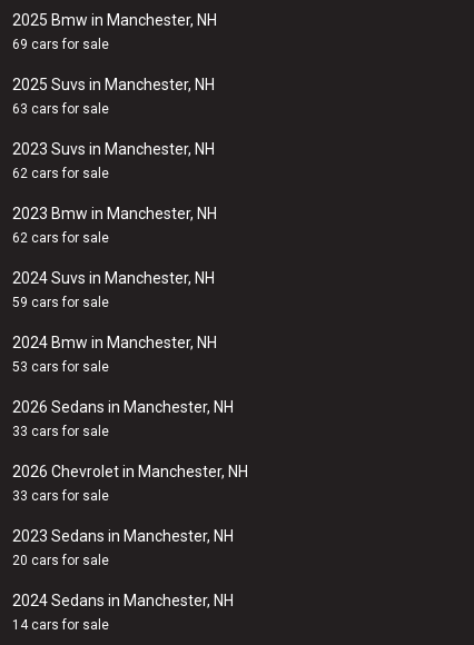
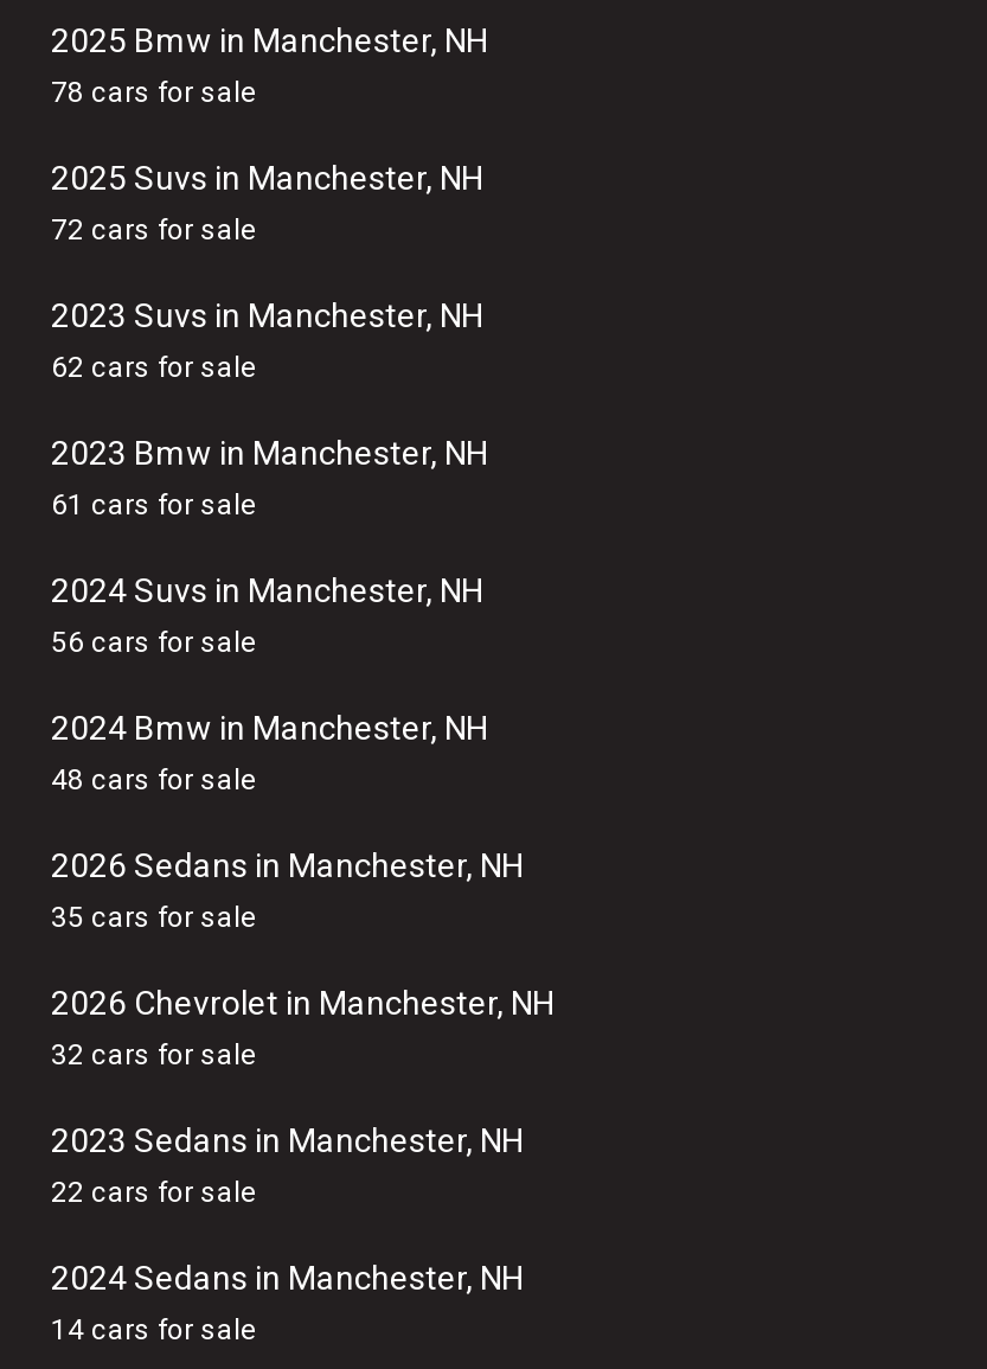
[12,37,109,52] 69 cars for sale -> [51,76,257,109] 78 cars for sale
[12,101,109,117] 63 cars for sale -> [51,213,257,247] 72 cars for sale
[12,230,109,246] 62 cars for sale -> [51,488,257,522] 61 cars for sale
[12,295,109,310] 59 cars for sale -> [51,626,257,659] 56 cars for sale
[12,359,109,375] 53 cars for sale -> [51,763,257,797] 48 cars for sale
[12,424,109,439] 33 cars for sale -> [51,901,257,934] 35 cars for sale
[12,488,109,504] 33 cars for sale -> [51,1038,257,1071] 32 cars for sale
[12,553,109,568] 20 cars for sale -> [51,1176,257,1209] 22 cars for sale

